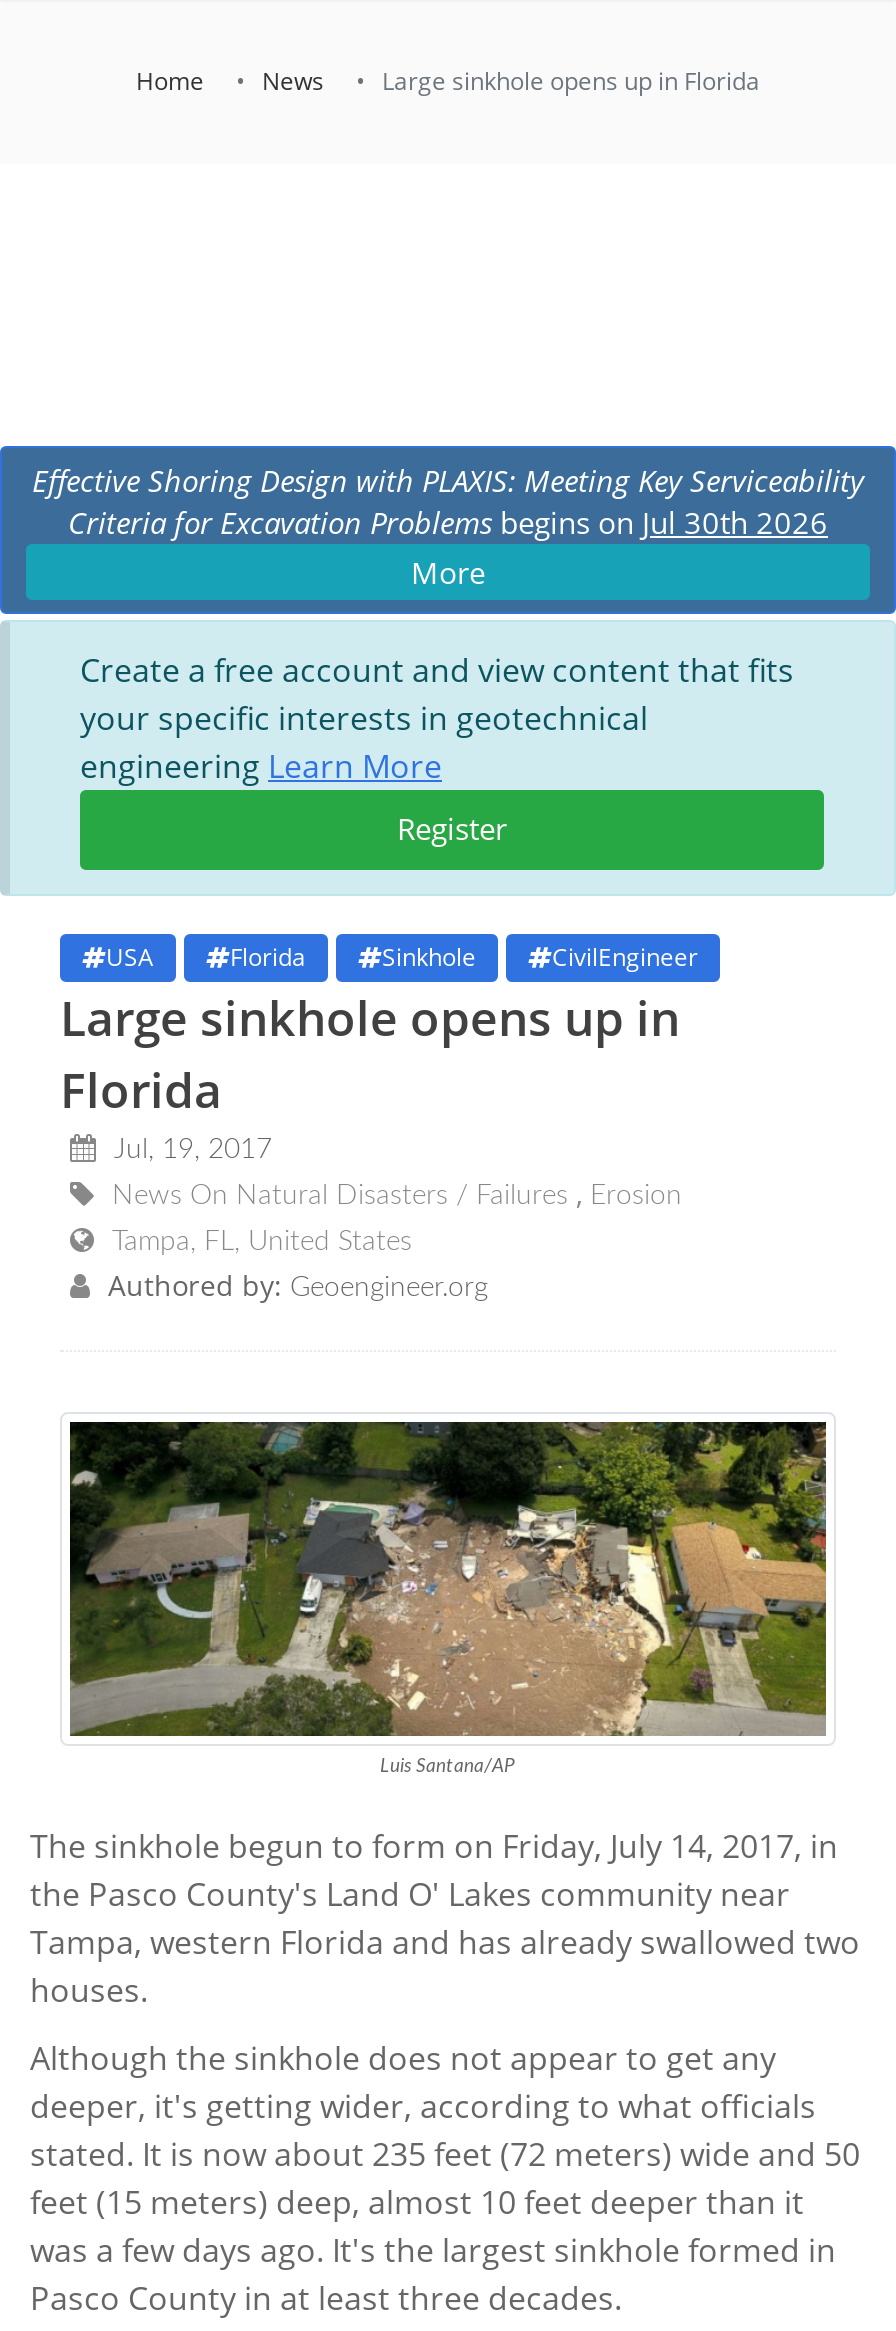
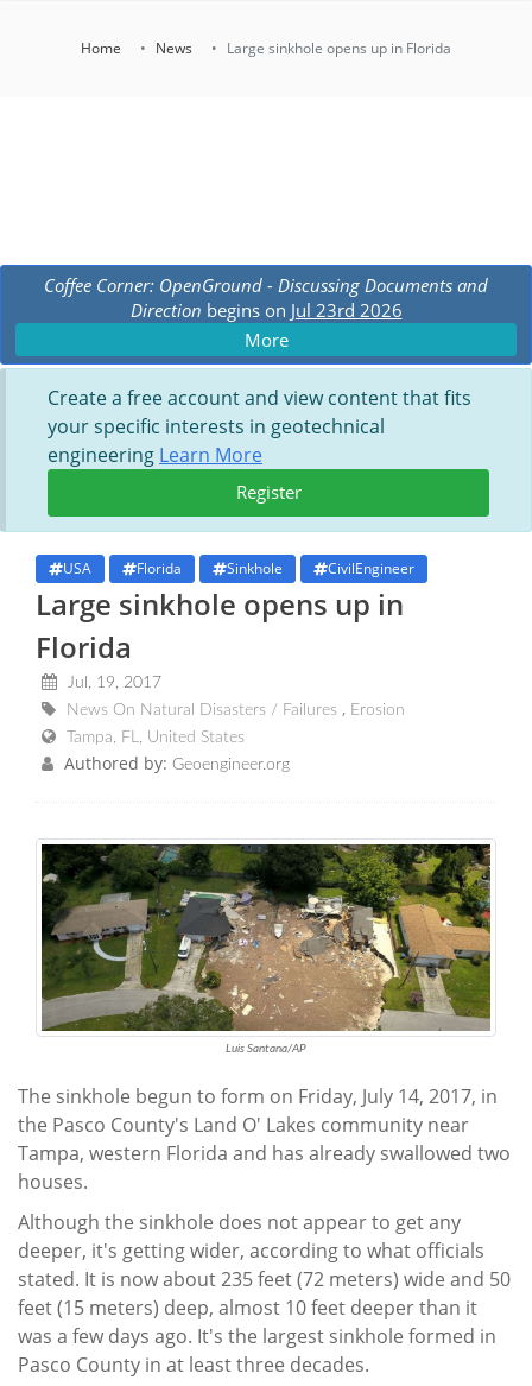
[32,460,864,542] Effective Shoring Design with PLAXIS: Meeting Key Serviceability | Criteria for Excavation Problems begins on Jul 30th 2026 -> [44,273,488,322] Coffee Corner: OpenGround - Discussing Documents and | Direction begins on Jul 23rd 2026

